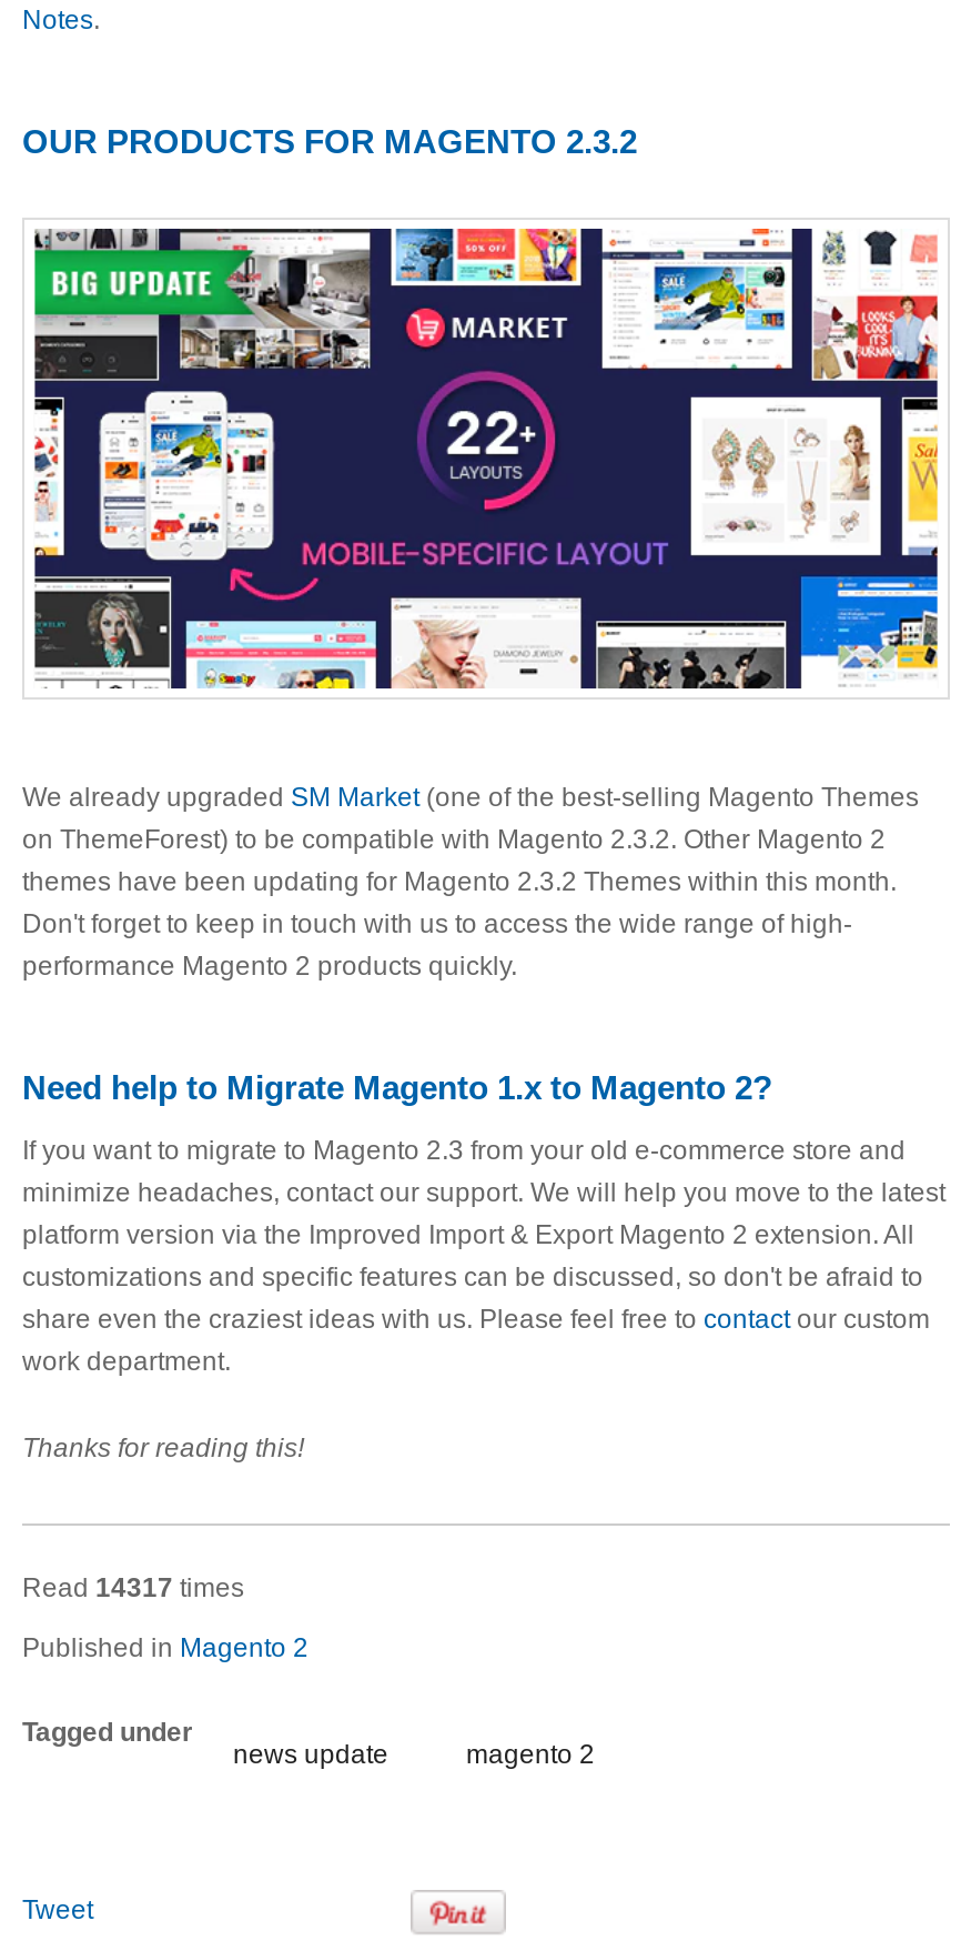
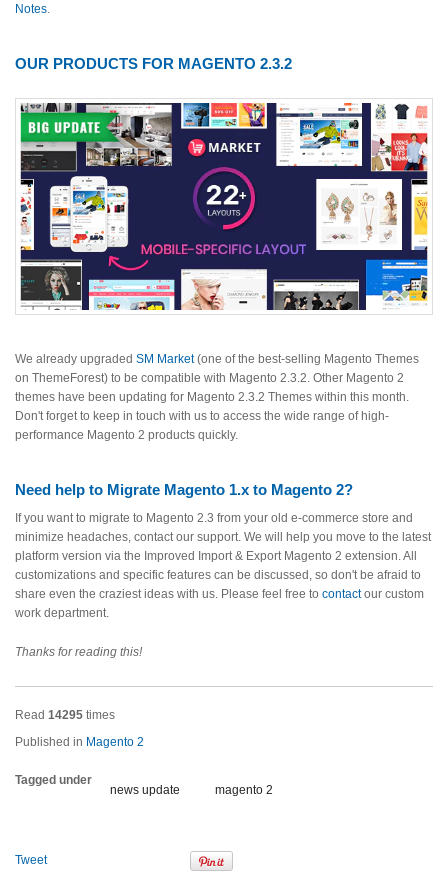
[22,1573,244,1604] Read 14317 times -> [15,708,115,722] Read 14295 times

